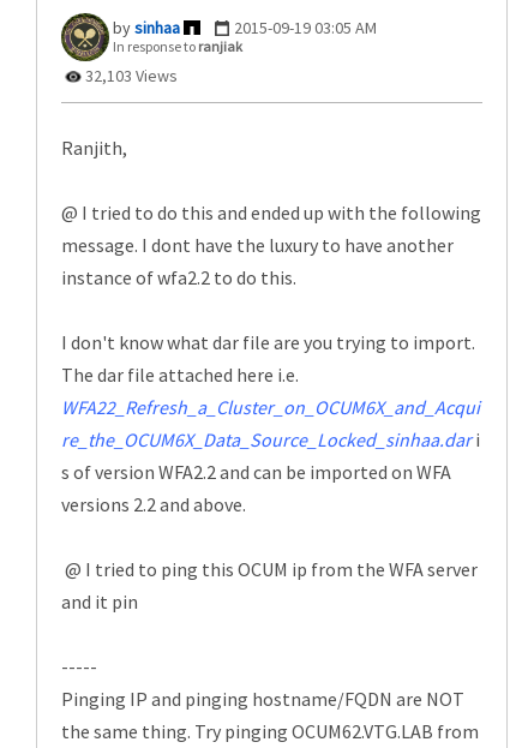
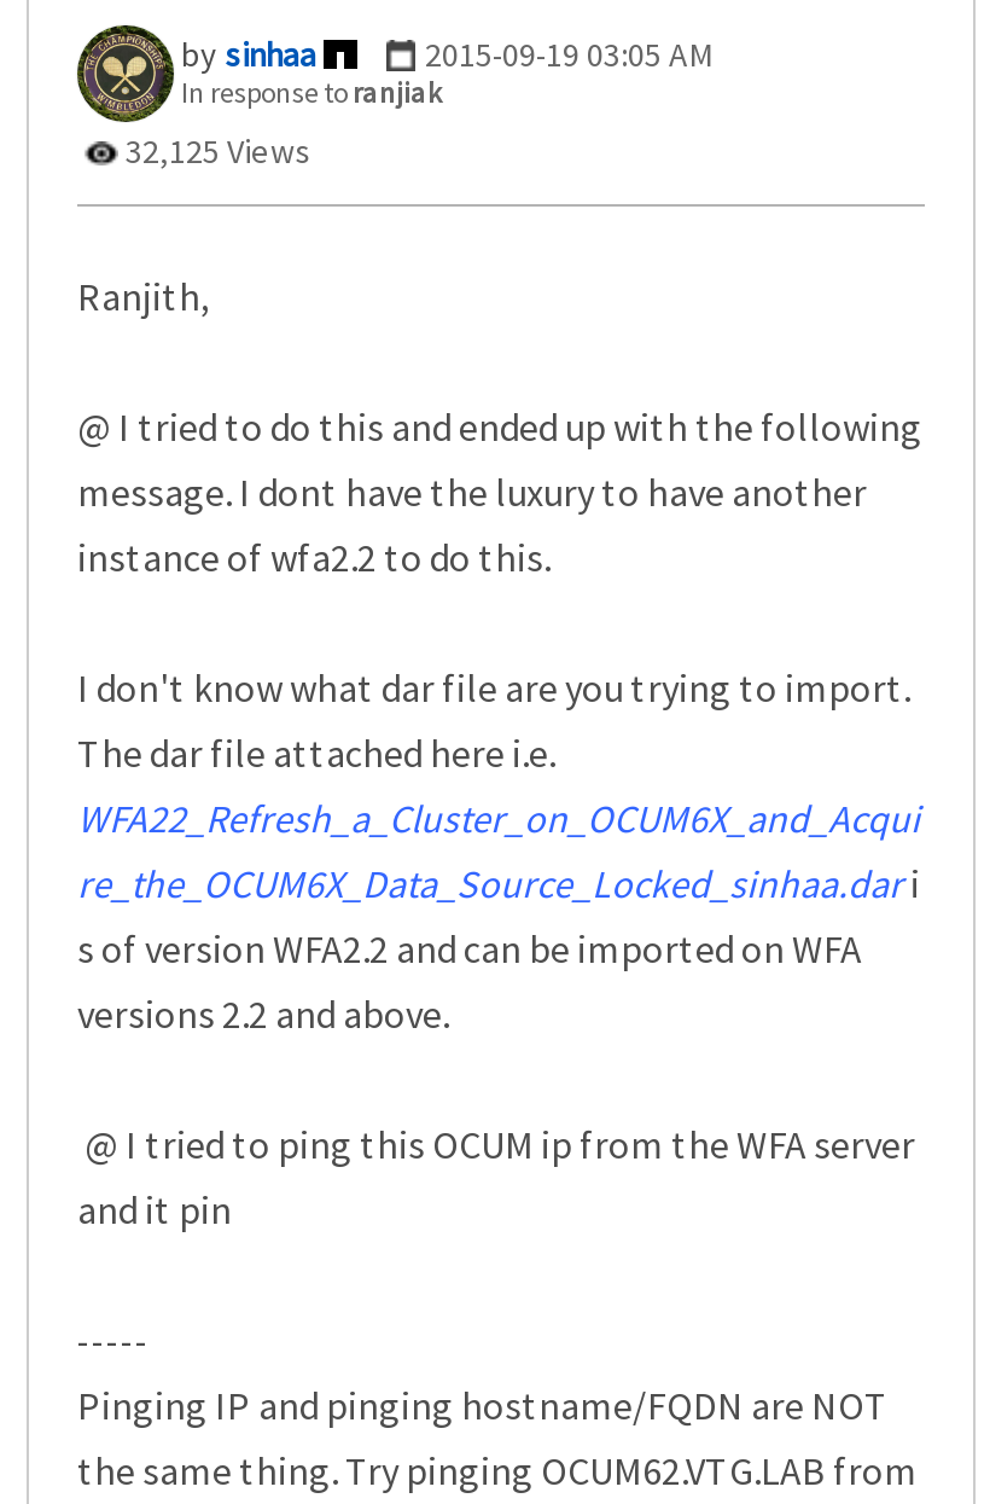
[82,65,178,86] 32,103 Views -> [118,129,311,173] 32,125 Views

